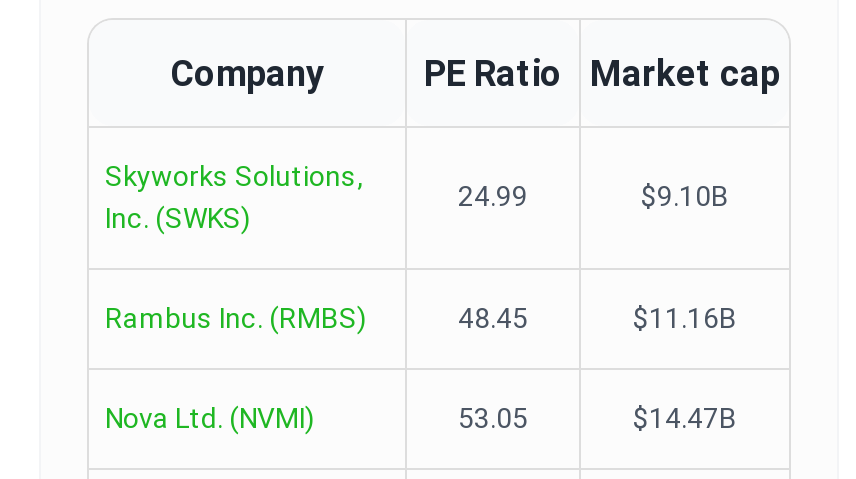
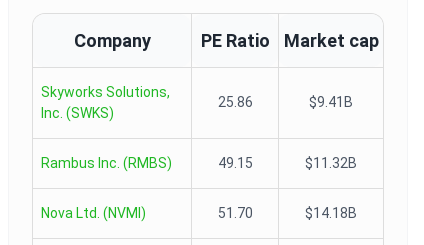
[458,180,729,212] 24.99 | $9.10B -> [217,94,353,110] 25.86 | $9.41B
[458,302,737,334] 48.45 | $11.16B -> [217,155,357,171] 49.15 | $11.32B
[458,402,737,434] 53.05 | $14.47B -> [217,205,357,221] 51.70 | $14.18B

